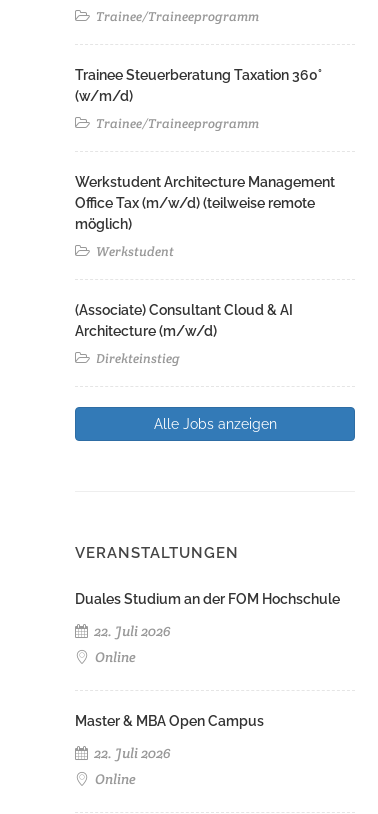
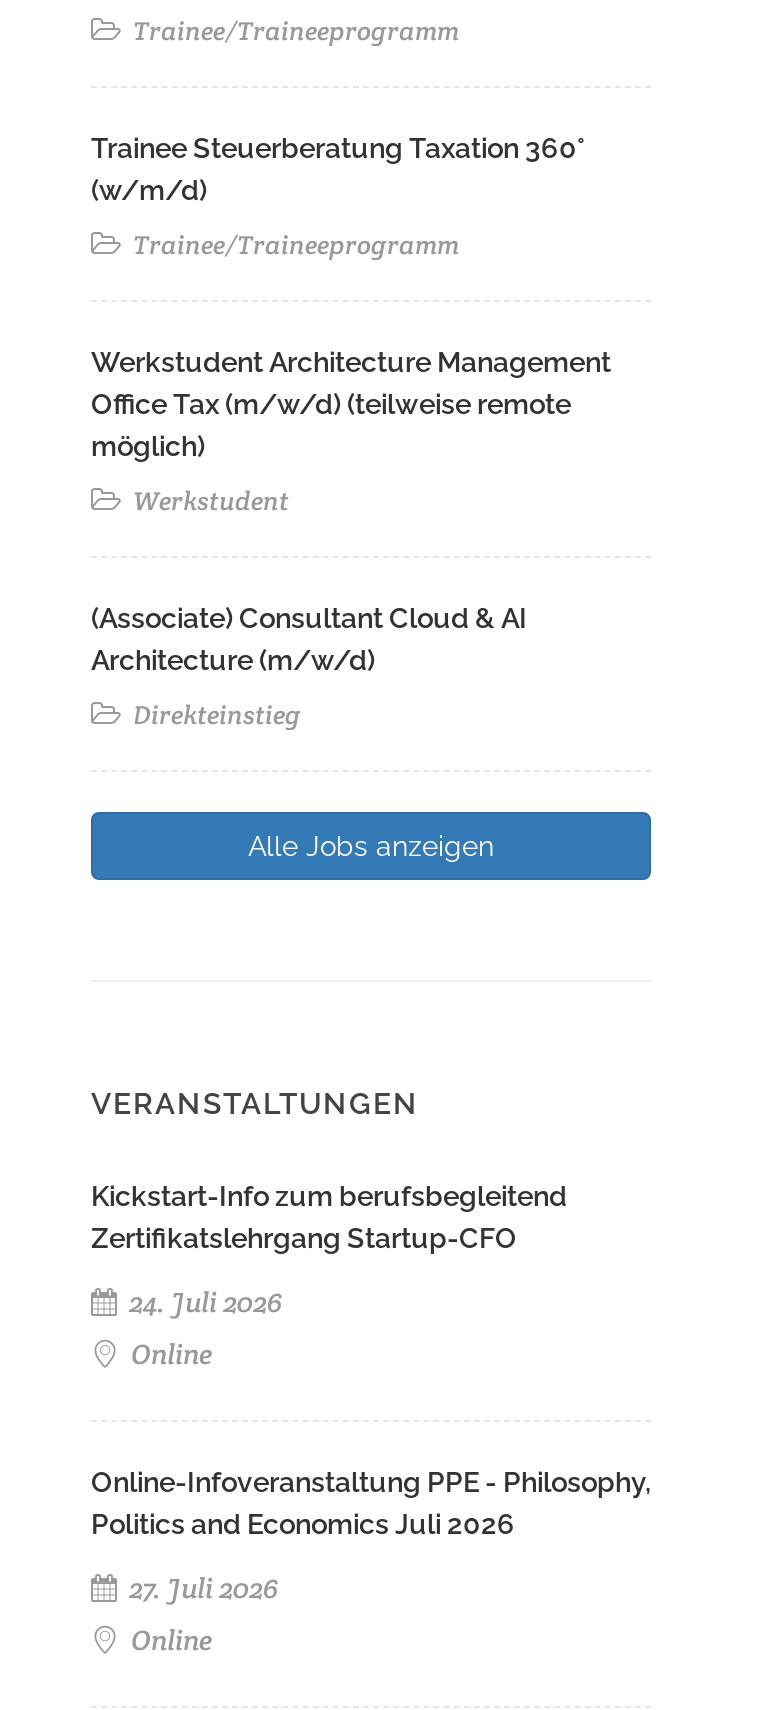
[75,591,340,607] Duales Studium an der FOM Hochschule -> [91,1180,567,1254] Kickstart-Info zum berufsbegleitend | Zertifikatslehrgang Startup-CFO
[91,622,171,640] 22. Juli 2026 -> [123,1284,283,1320] 24. Juli 2026
[75,713,264,729] Master & MBA Open Campus -> [91,1466,651,1540] Online-Infoveranstaltung PPE - Philosophy, | Politics and Economics Juli 2026
[91,744,171,762] 22. Juli 2026 -> [123,1570,279,1606] 27. Juli 2026

